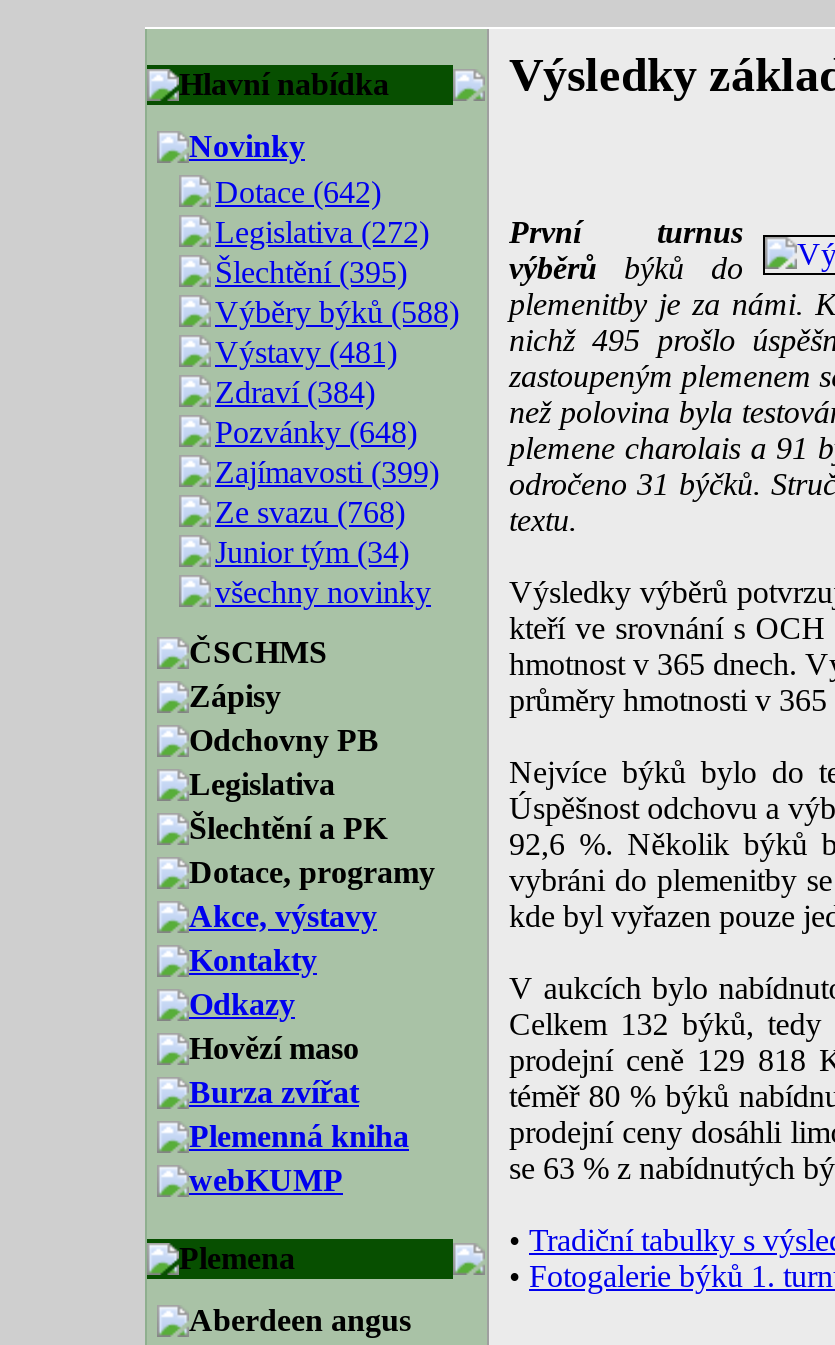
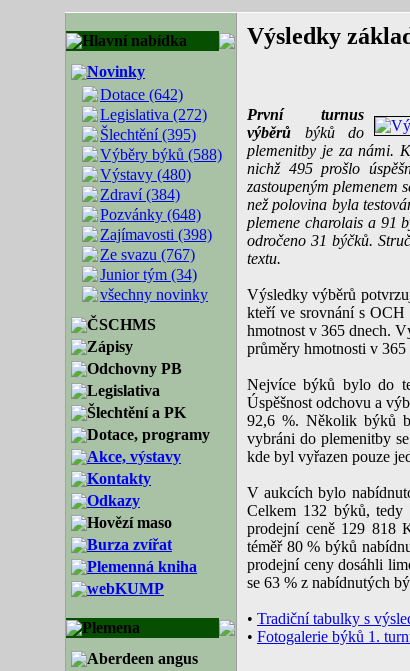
[215,335,397,369] Výstavy (481) -> [100,166,191,183] Výstavy (480)
[215,455,439,489] Zajímavosti (399) -> [100,226,212,243] Zajímavosti (398)
[215,495,405,529] Ze svazu (768) -> [100,246,195,263] Ze svazu (767)

